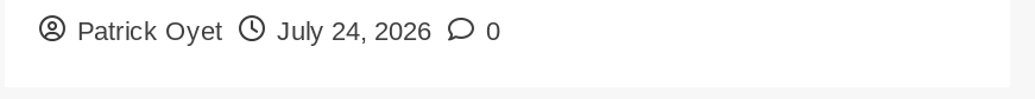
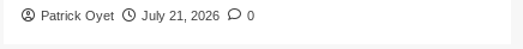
[77,16,500,45] Patrick Oyet July 24, 2026 0 -> [40,8,254,23] Patrick Oyet July 21, 2026 0

